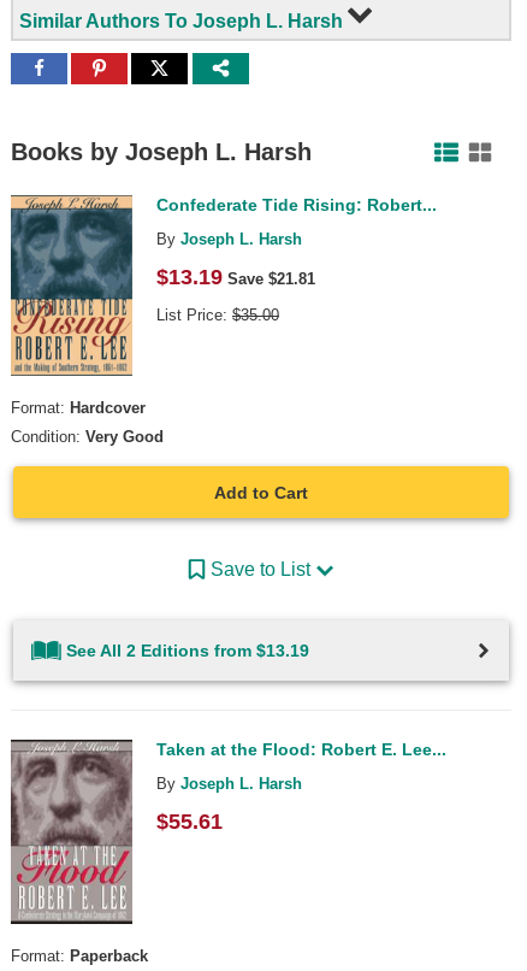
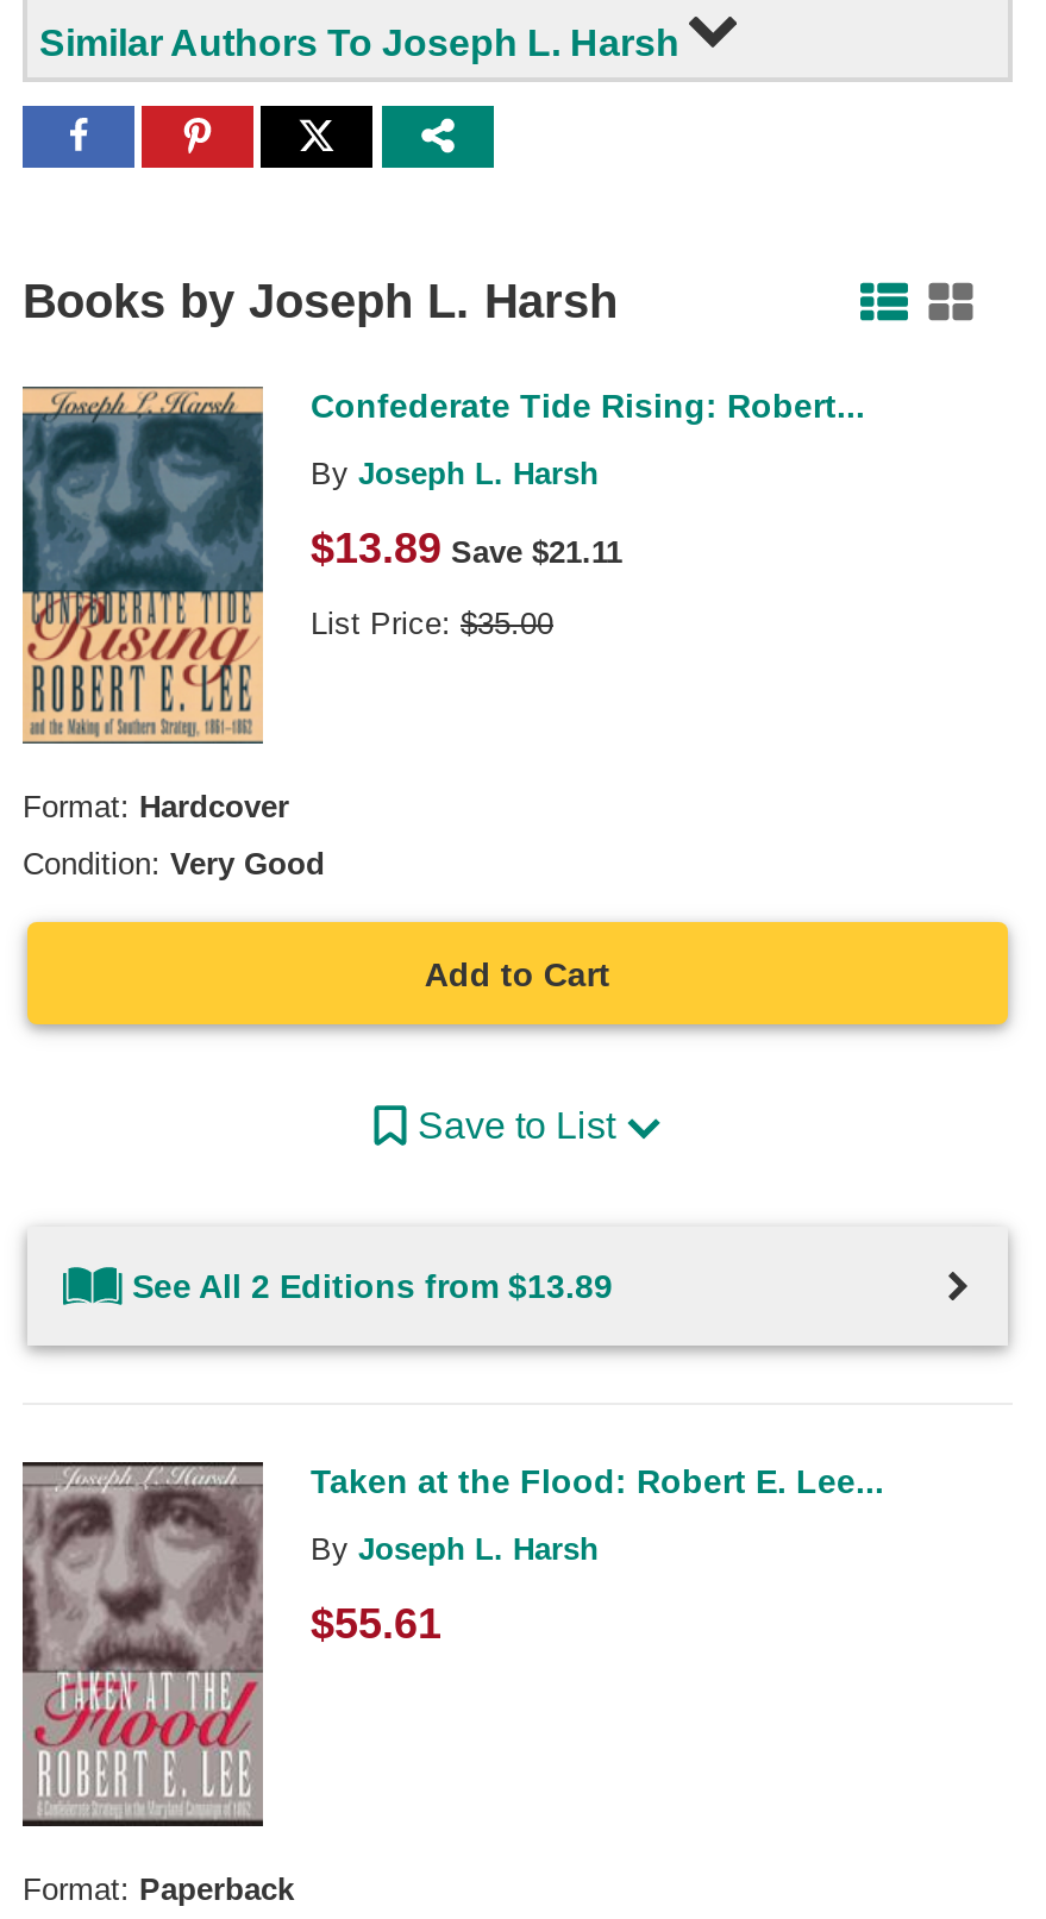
[156,264,315,289] $13.19 Save $21.81 -> [311,523,622,571] $13.89 Save $21.11
[66,641,309,661] See All 2 Editions from $13.19 -> [132,1268,613,1306] See All 2 Editions from $13.89

